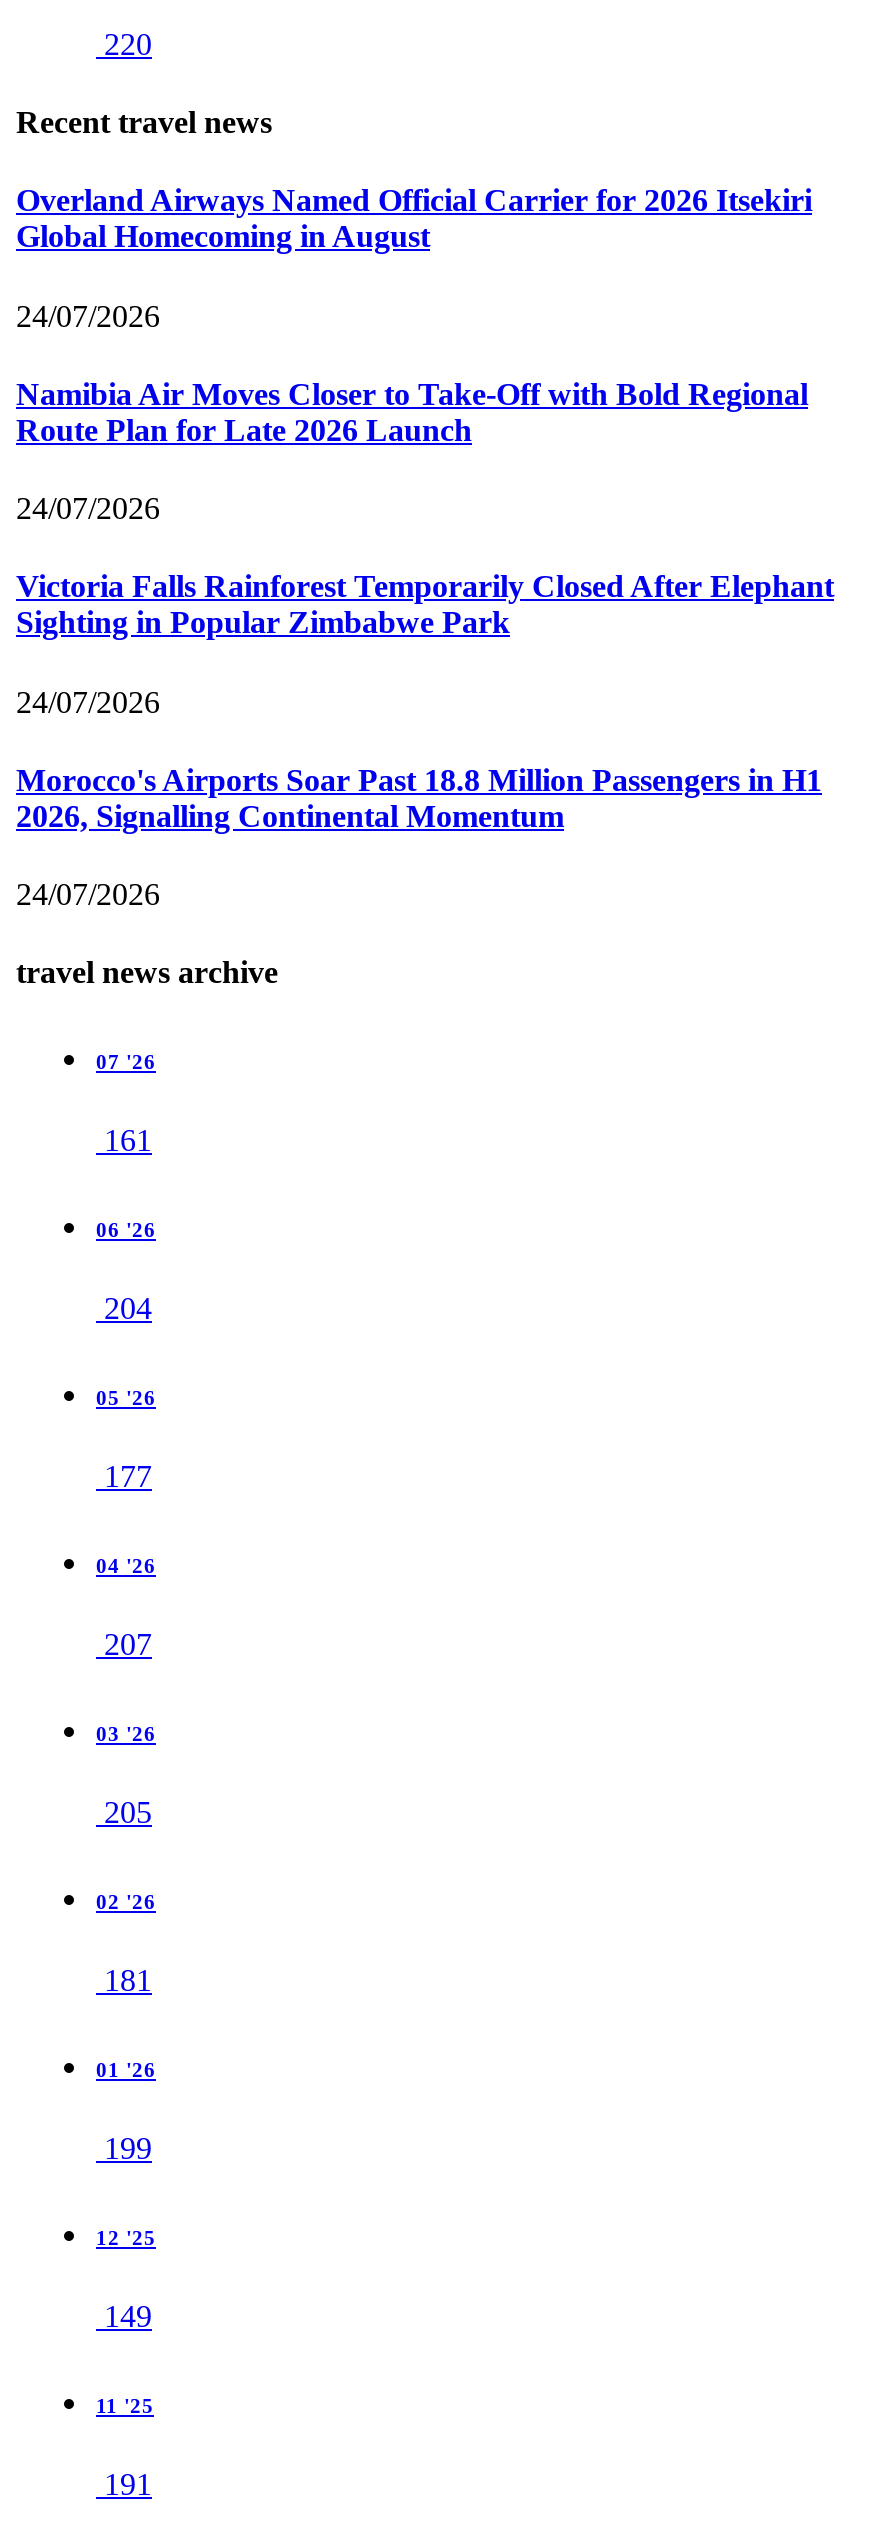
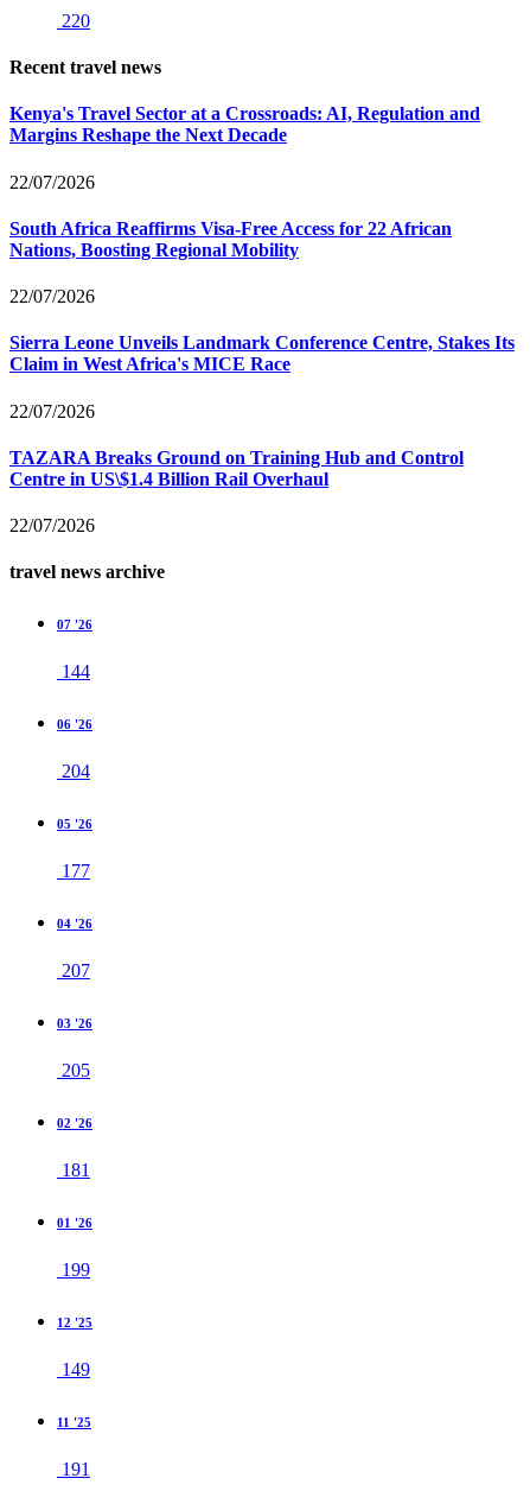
[16,184,812,254] Overland Airways Named Official Carrier for 2026 Itsekiri | Global Homecoming in August -> [9,104,480,145] Kenya's Travel Sector at a Crossroads: AI, Regulation and | Margins Reshape the Next Decade
[16,298,160,332] 24/07/2026 -> [9,172,95,192] 22/07/2026
[16,377,808,447] Namibia Air Moves Closer to Take-Off with Bold Regional | Route Plan for Late 2026 Launch -> [9,218,452,260] South Africa Reaffirms Visa-Free Access for 22 African | Nations, Boosting Regional Mobility
[16,491,160,525] 24/07/2026 -> [9,286,95,306] 22/07/2026
[16,570,834,640] Victoria Falls Rainforest Temporarily Closed After Elephant | Sighting in Popular Zimbabwe Park -> [9,333,515,374] Sierra Leone Unveils Landmark Conference Centre, Stakes Its | Claim in West Africa's MICE Race
[16,684,160,718] 24/07/2026 -> [9,401,95,421] 22/07/2026
[16,763,822,833] Morocco's Airports Soar Past 18.8 Million Passengers in H1 | 2026, Signalling Continental Momentum -> [9,447,464,489] TAZARA Breaks Ground on Training Hub and Control | Centre in US\$1.4 Billion Rail Overhaul
[16,877,160,911] 24/07/2026 -> [9,515,95,536] 22/07/2026
[104,1124,152,1158] 161 -> [62,662,90,682] 144

